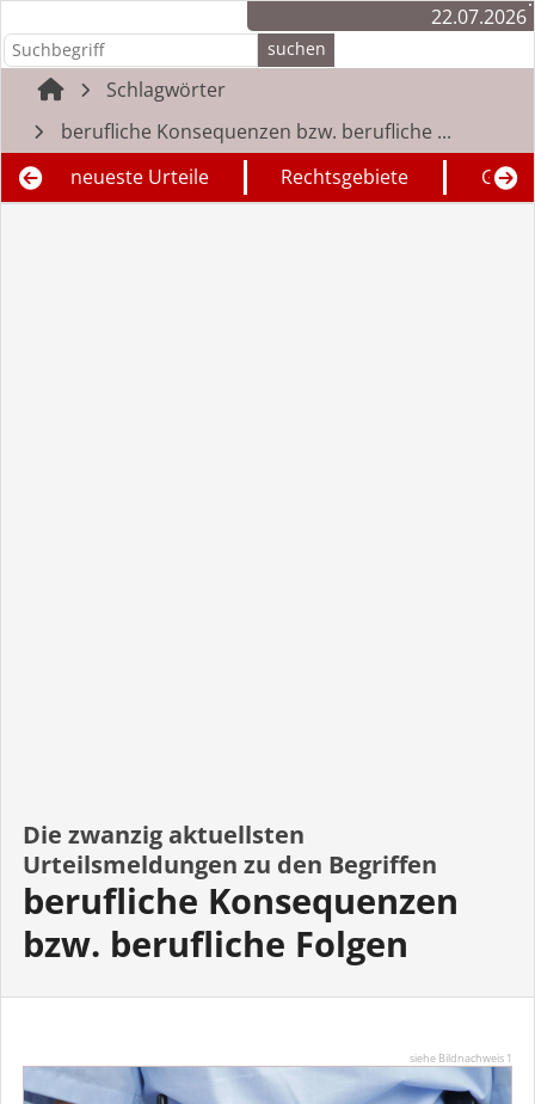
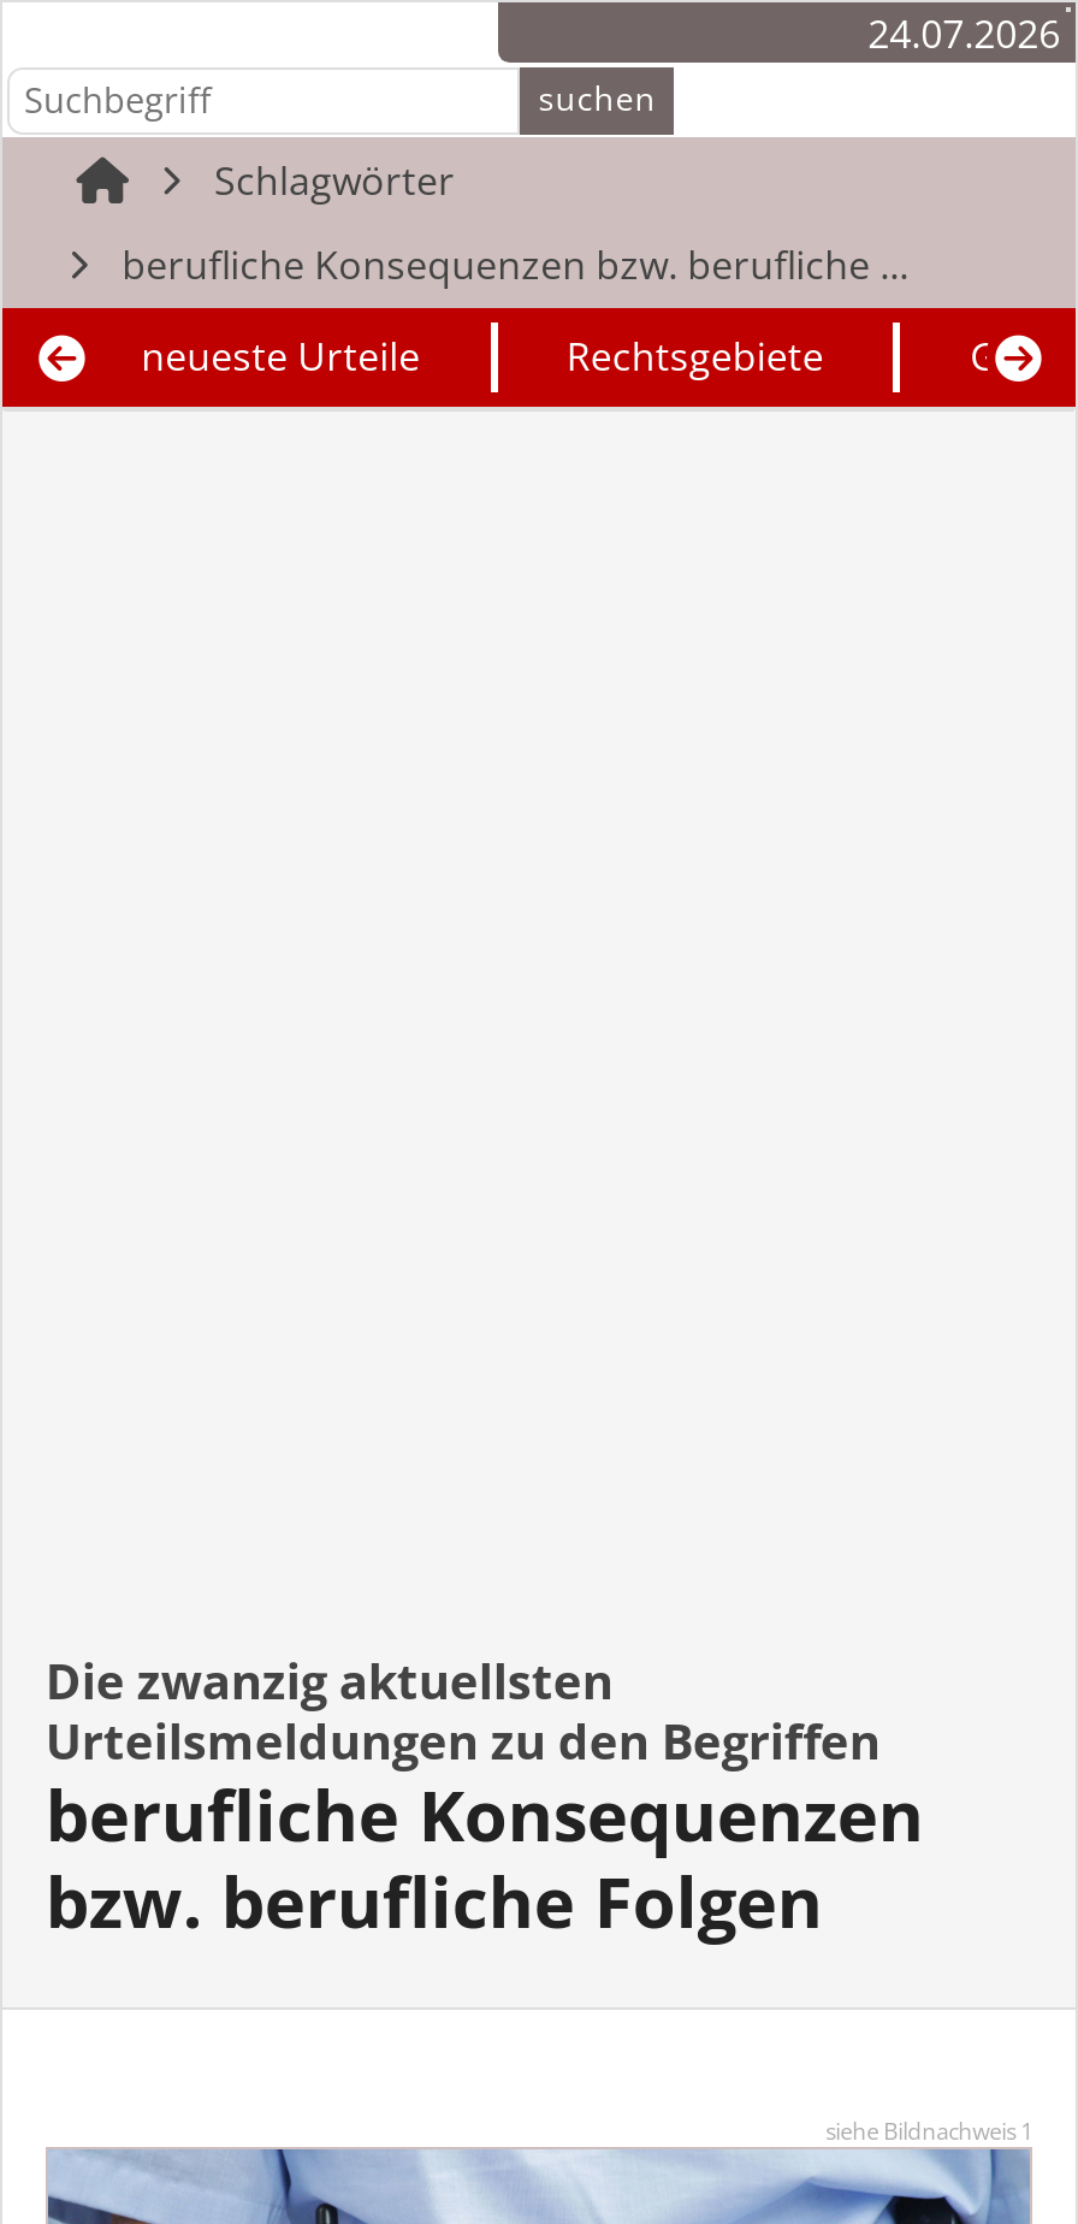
[431,3,526,29] 22.07.2026 -> [868,6,1060,59] 24.07.2026

